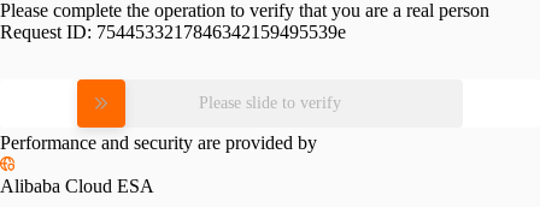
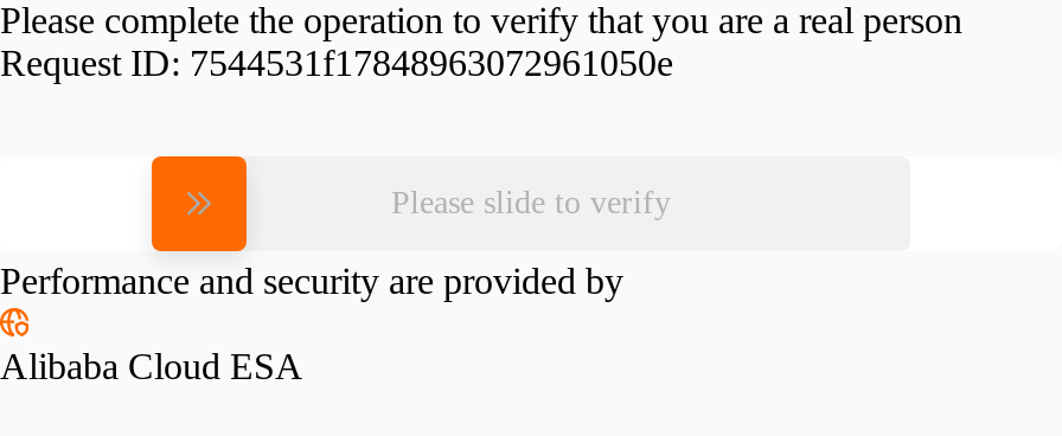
[0,22,346,42] Request ID: 7544533217846342159495539e -> [0,43,673,83] Request ID: 7544531f17848963072961050e

